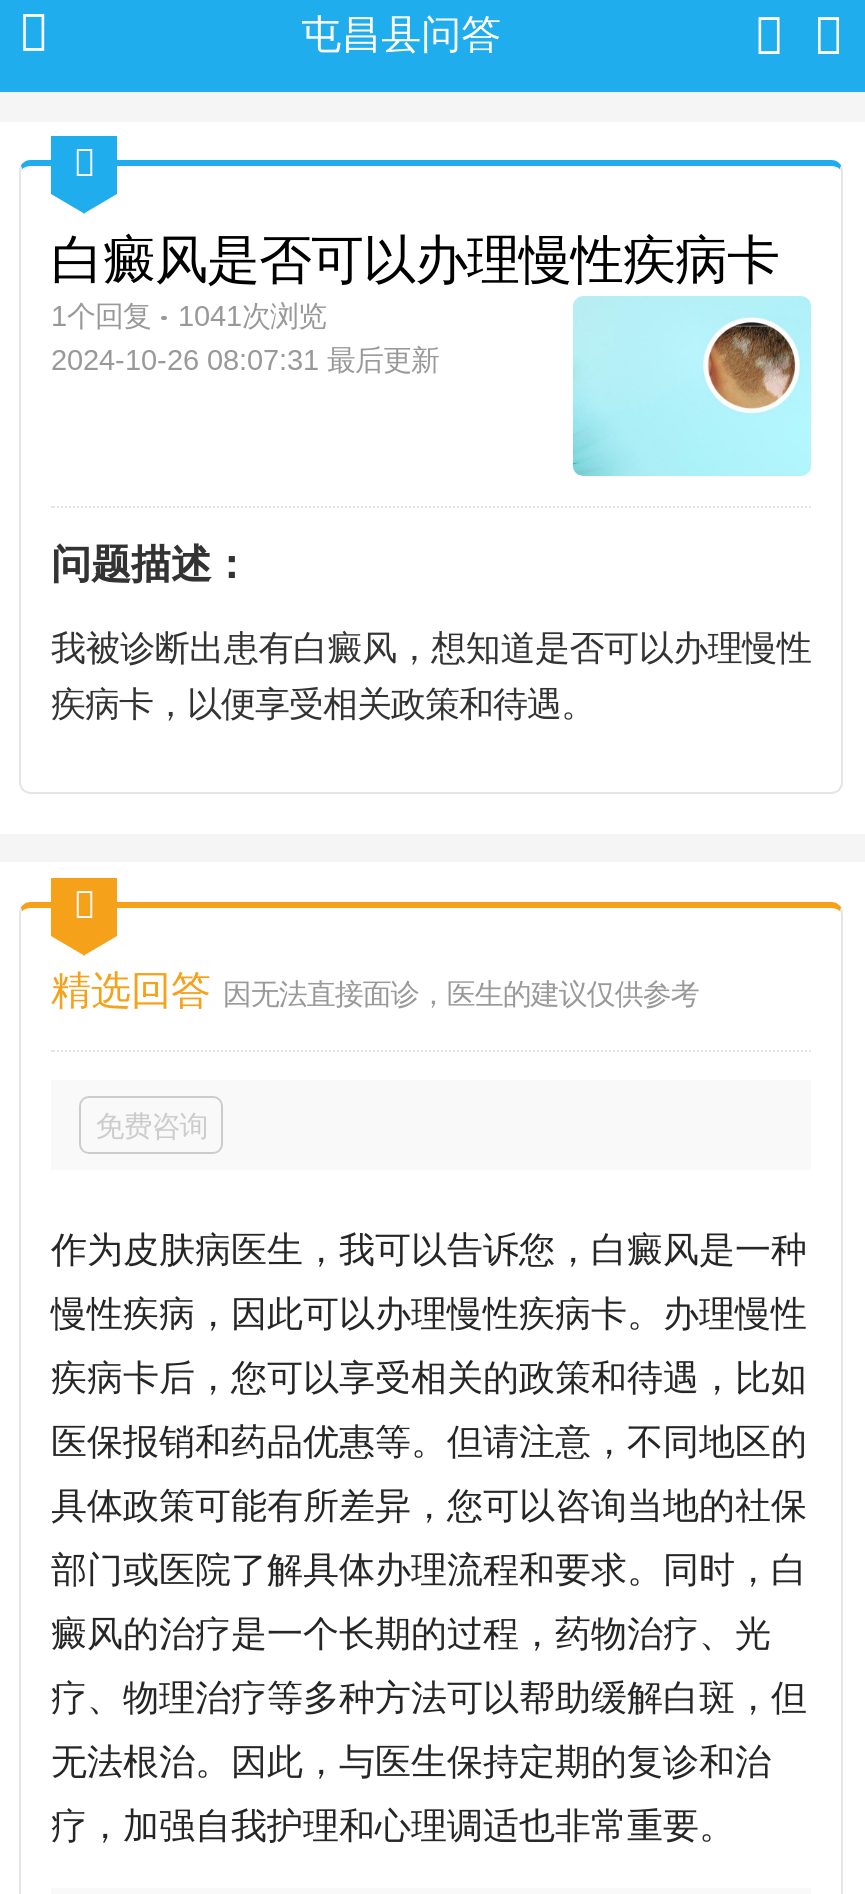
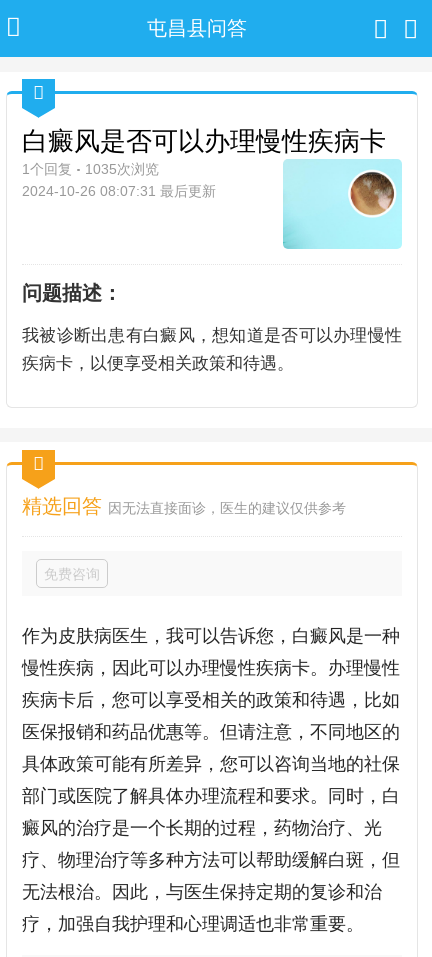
[51,299,326,331] 1个回复 1041次浏览 -> [22,161,159,177] 1个回复 1035次浏览

